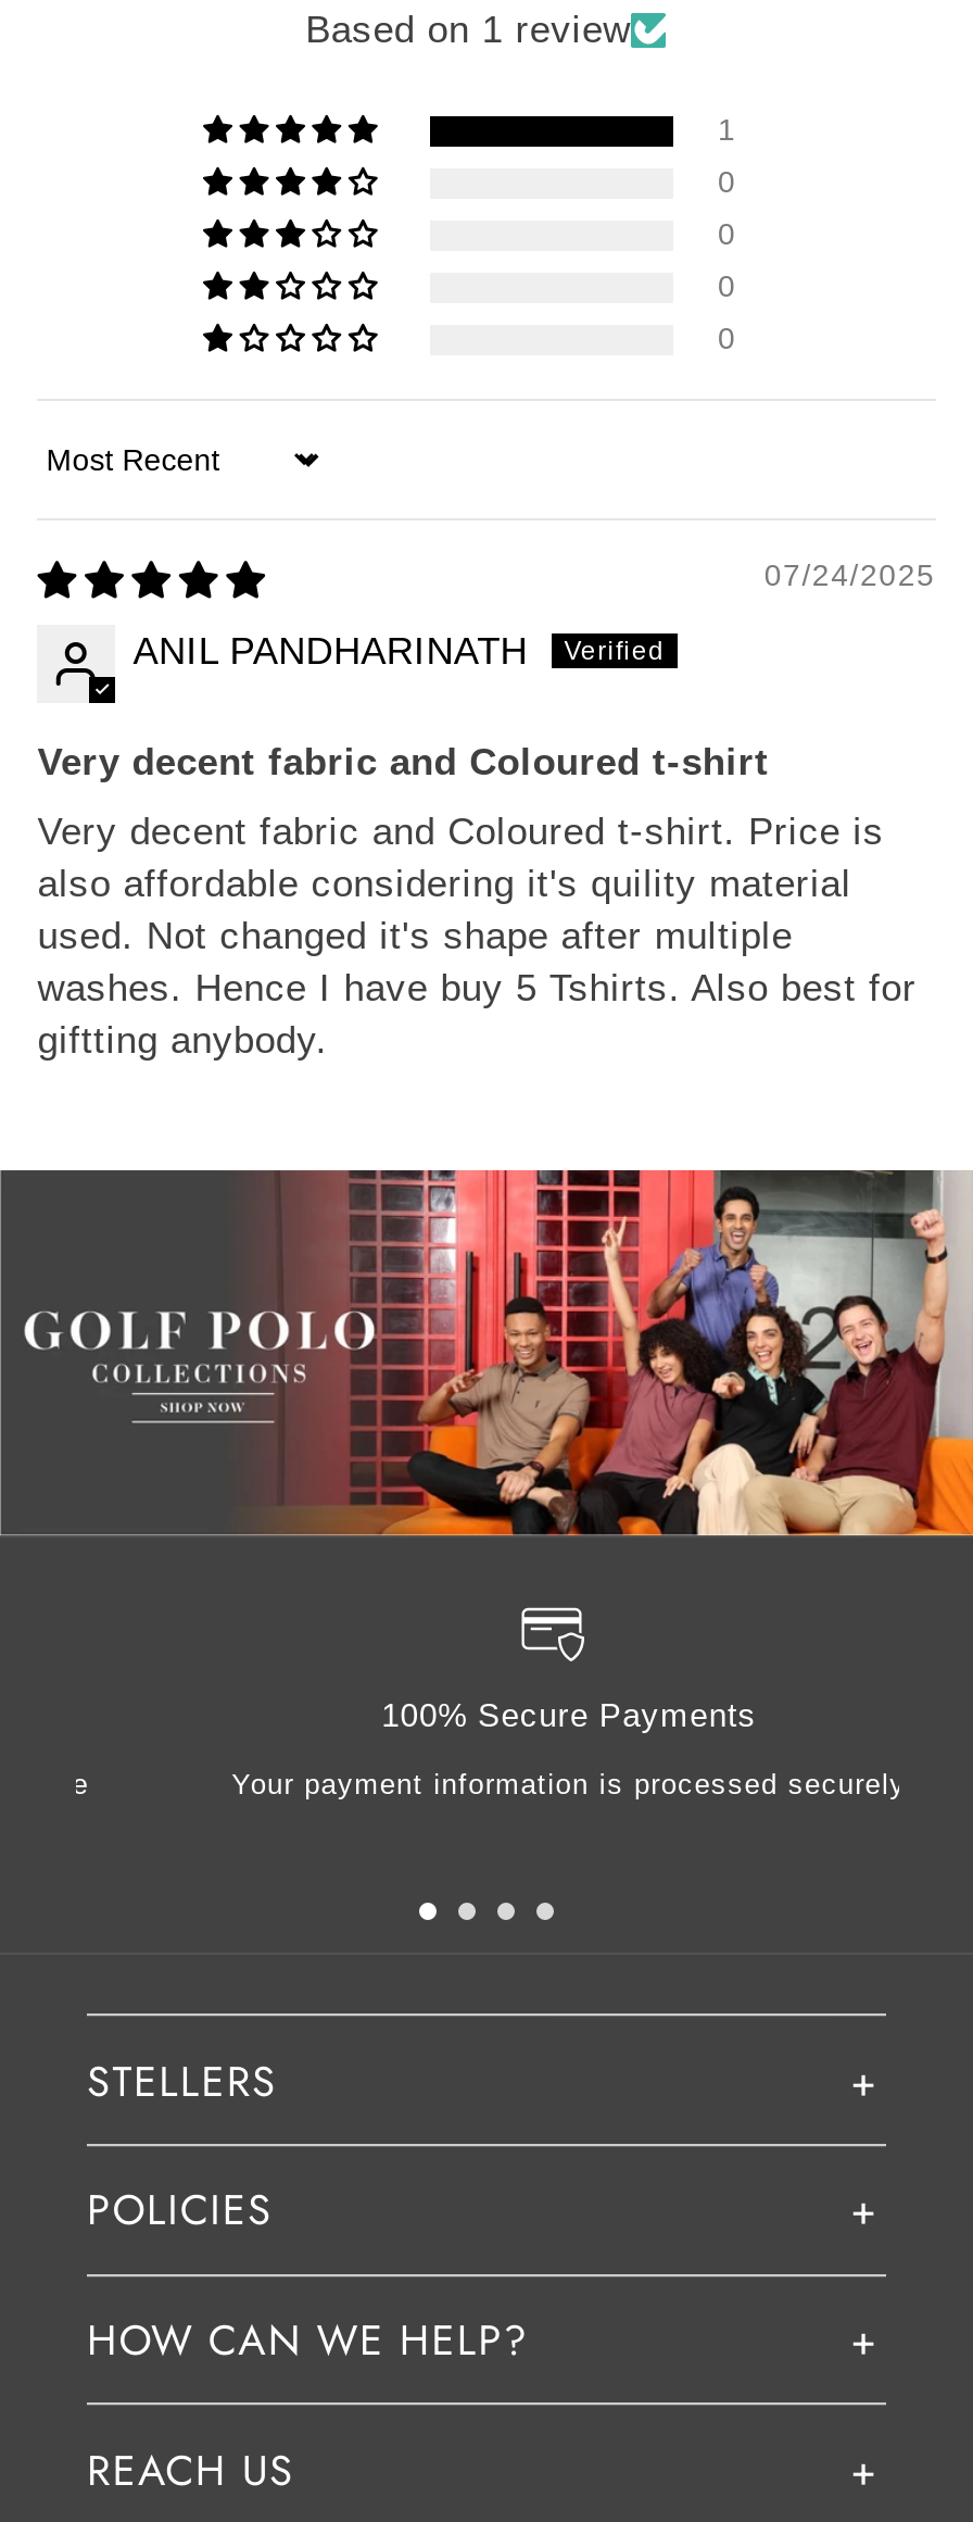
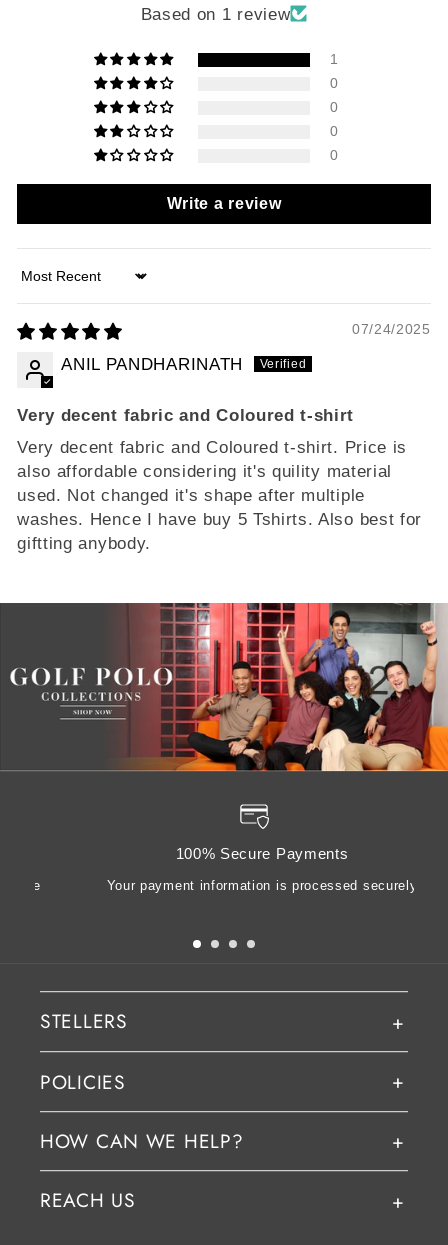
none -> [167,195,281,212] Write a review

